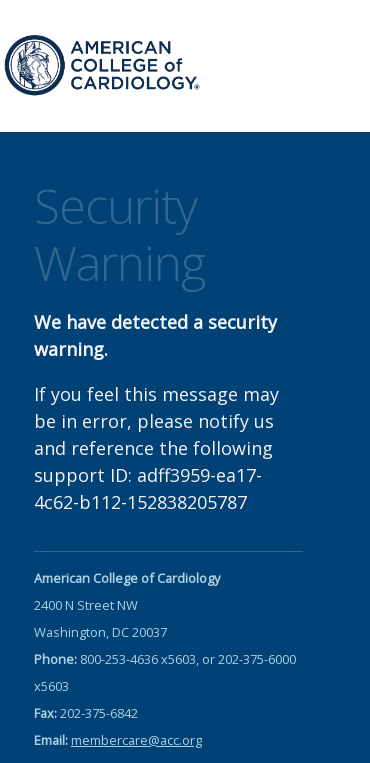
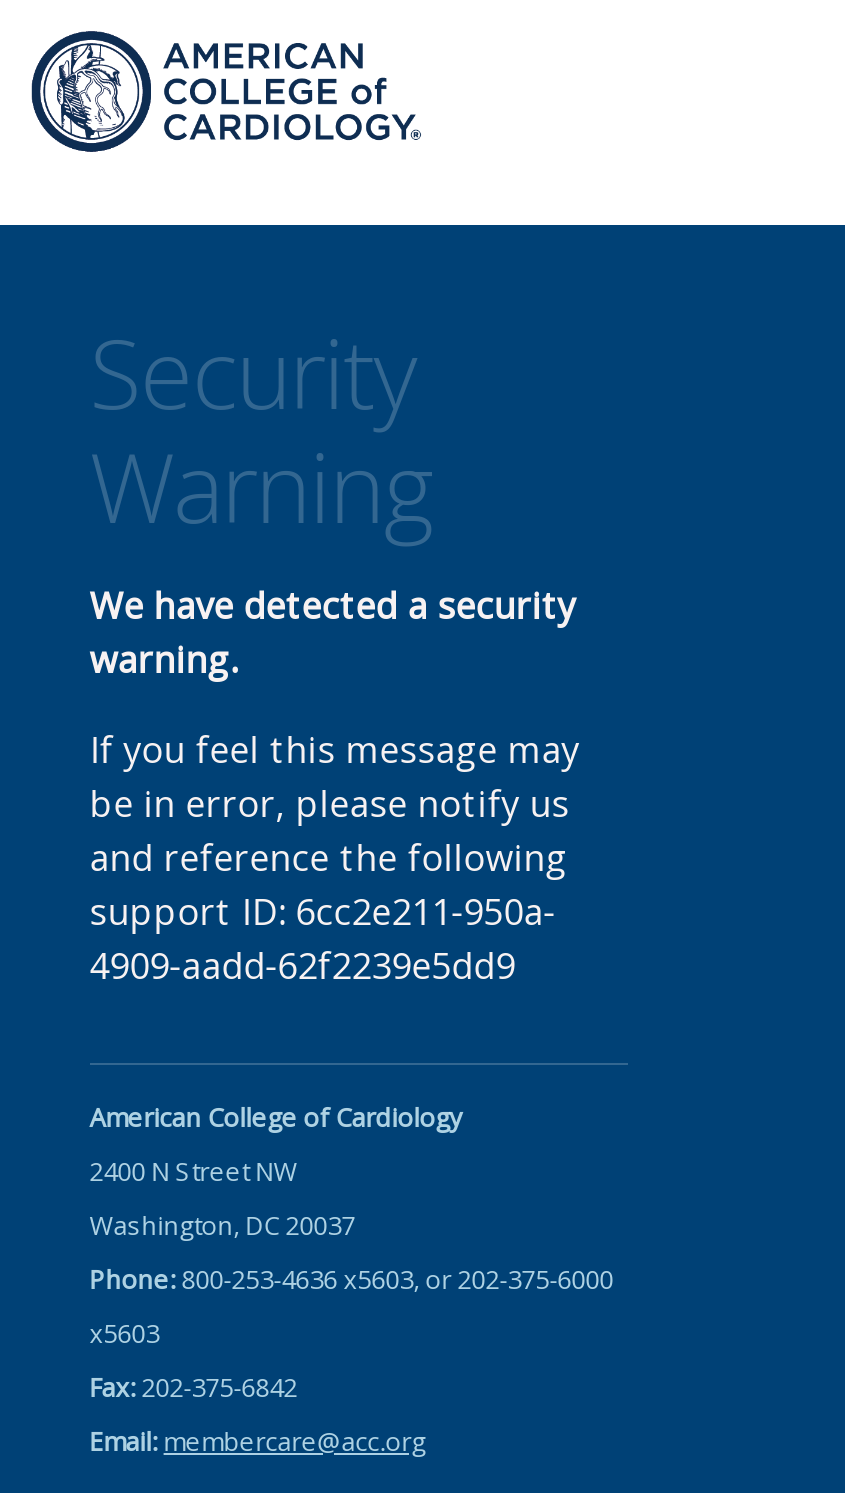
[34,463,262,514] support ID: adff3959-ea17- | 4c62-b112-152838205787 -> [90,887,556,989] support ID: 6cc2e211-950a- | 4909-aadd-62f2239e5dd9

